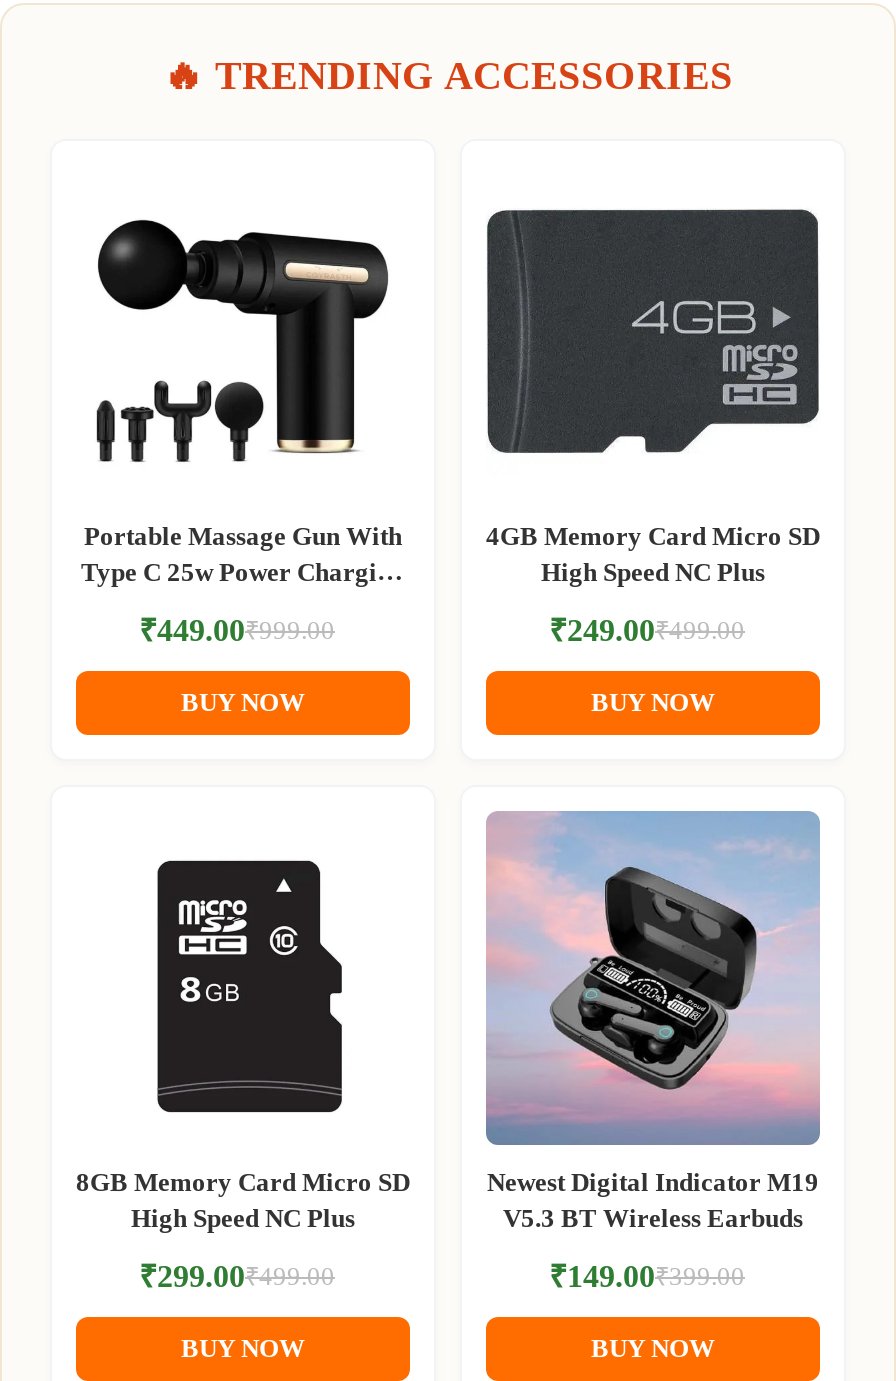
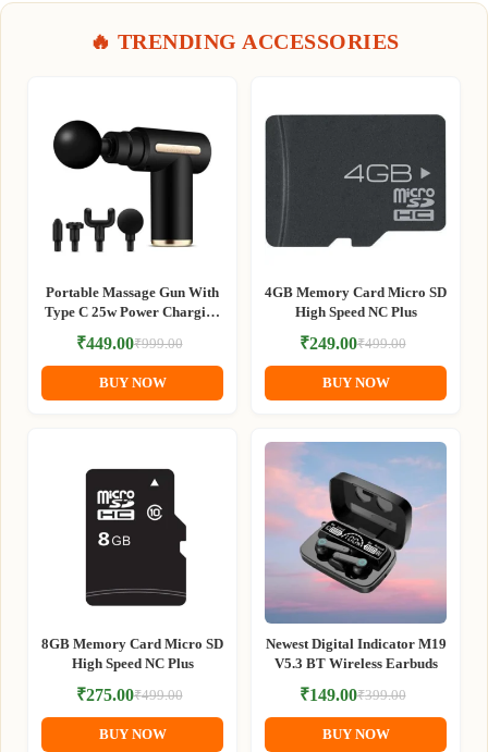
[139,1258,245,1292] ₹299.00 -> [76,685,133,704] ₹275.00

